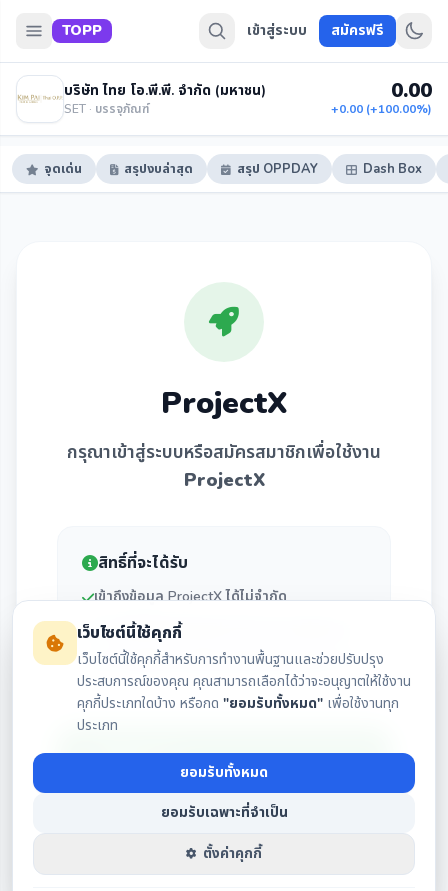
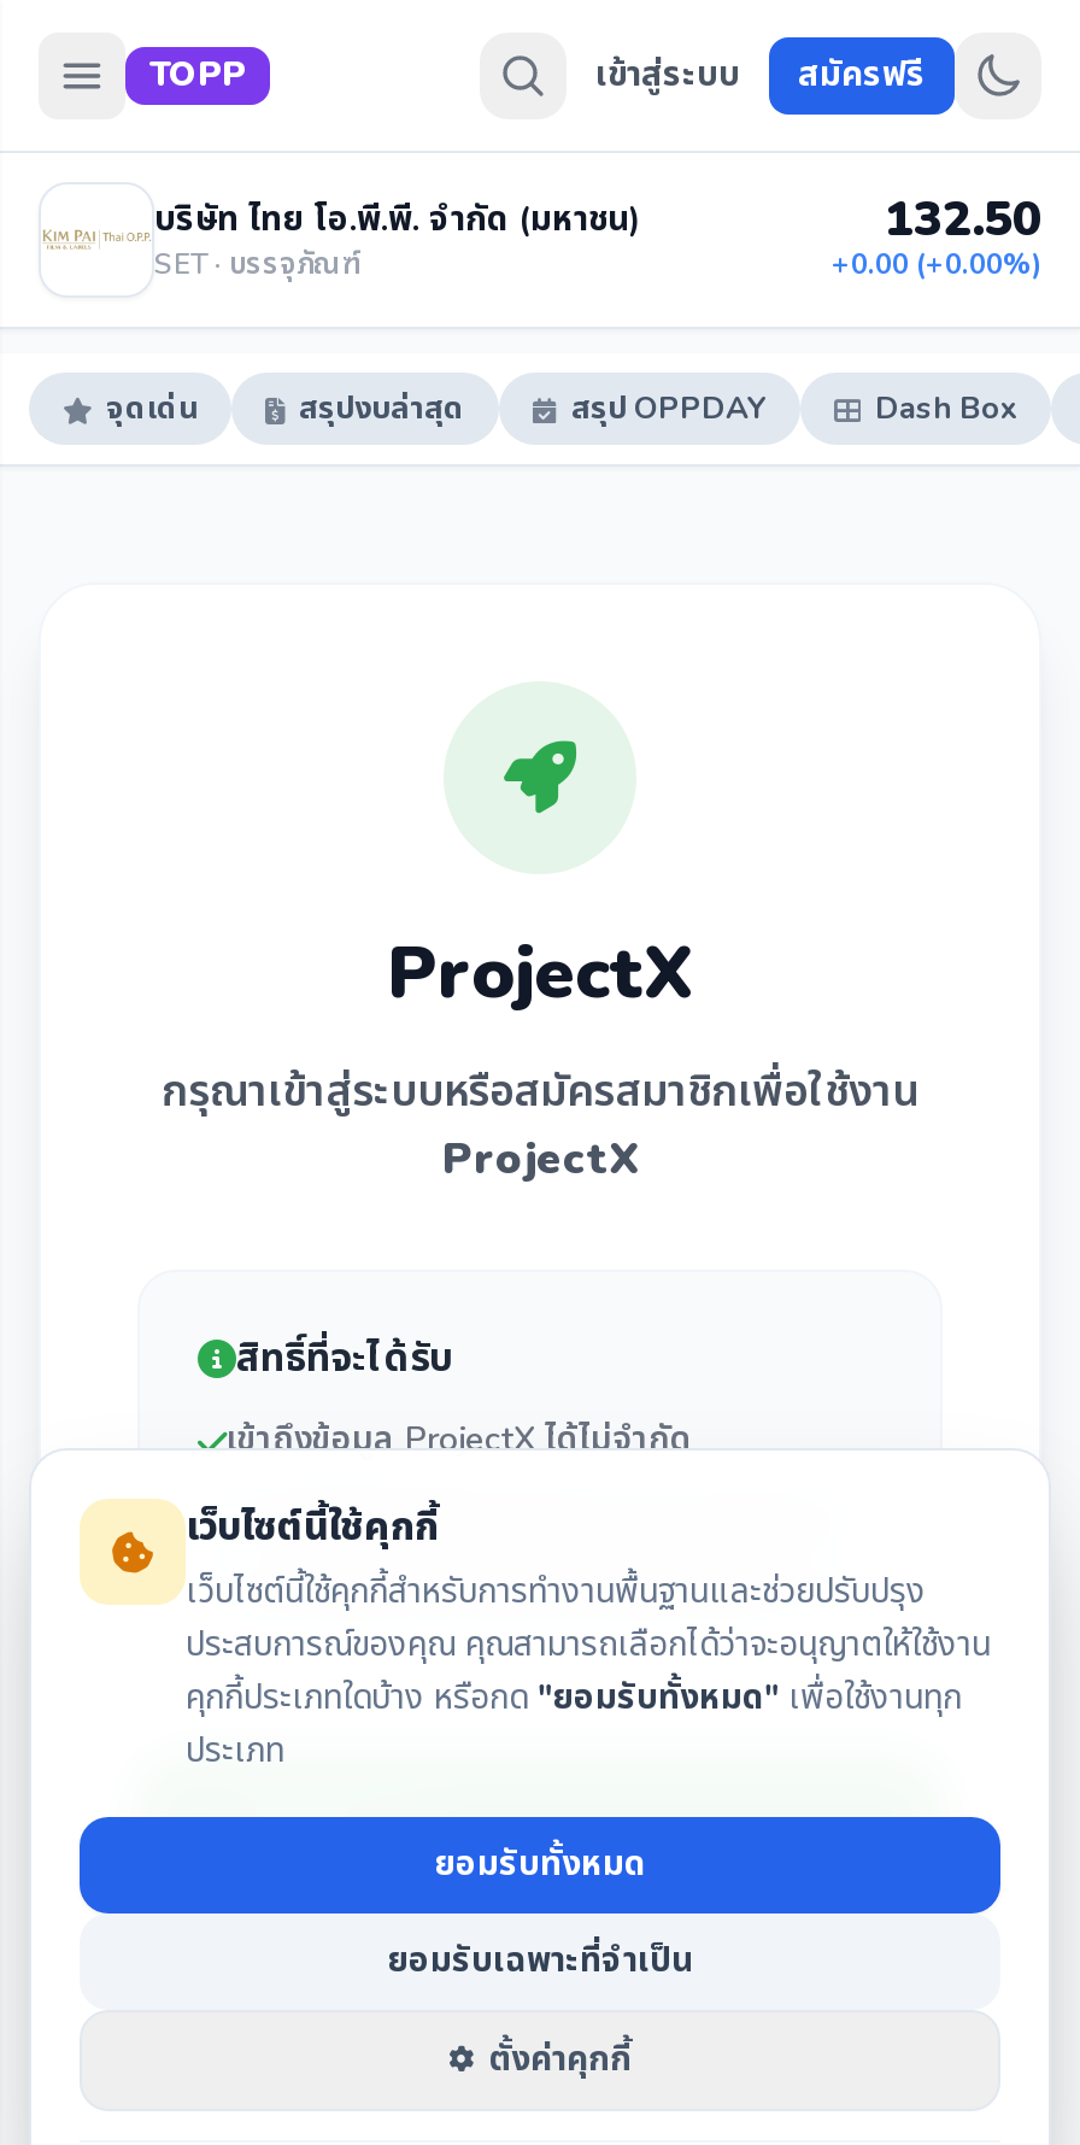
[391,77,432,104] 0.00 -> [885,187,1041,252] 132.50
[331,101,432,117] +0.00 (+100.00%) -> [832,245,1041,283] +0.00 (+0.00%)

